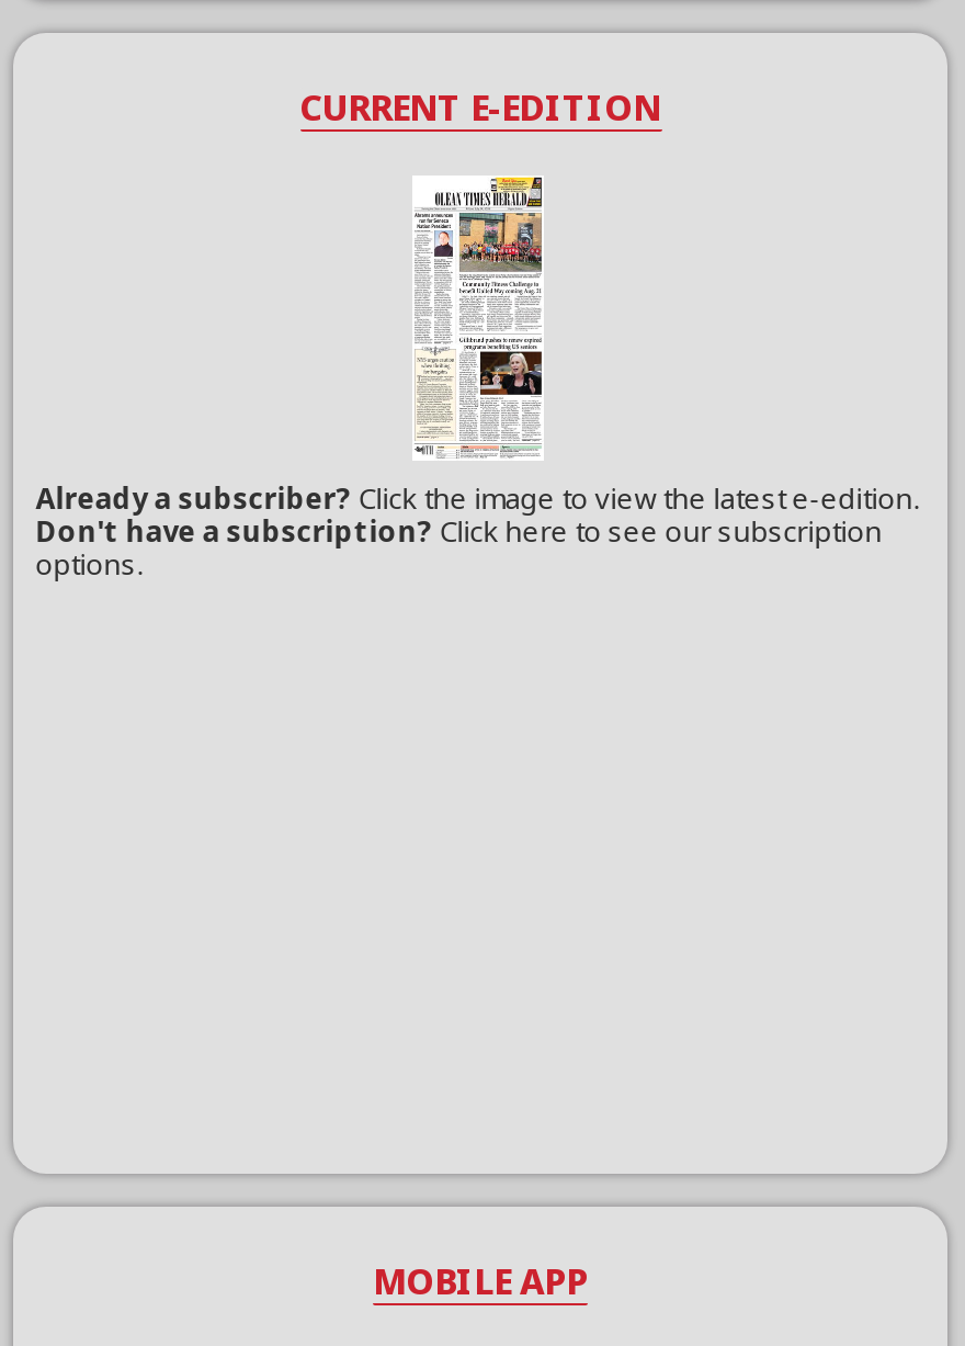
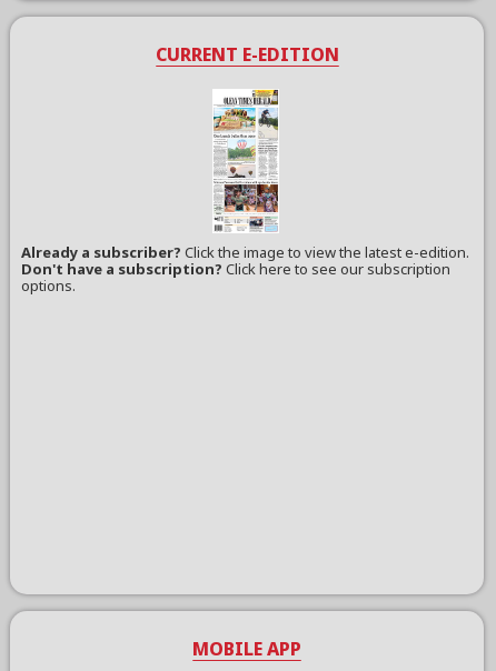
[415,197,544,459] [image] -> [212,94,279,232] [image]

